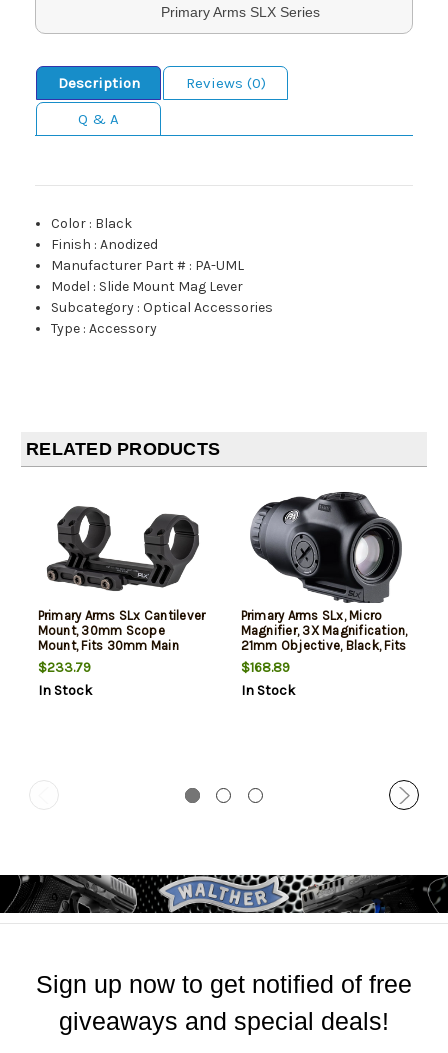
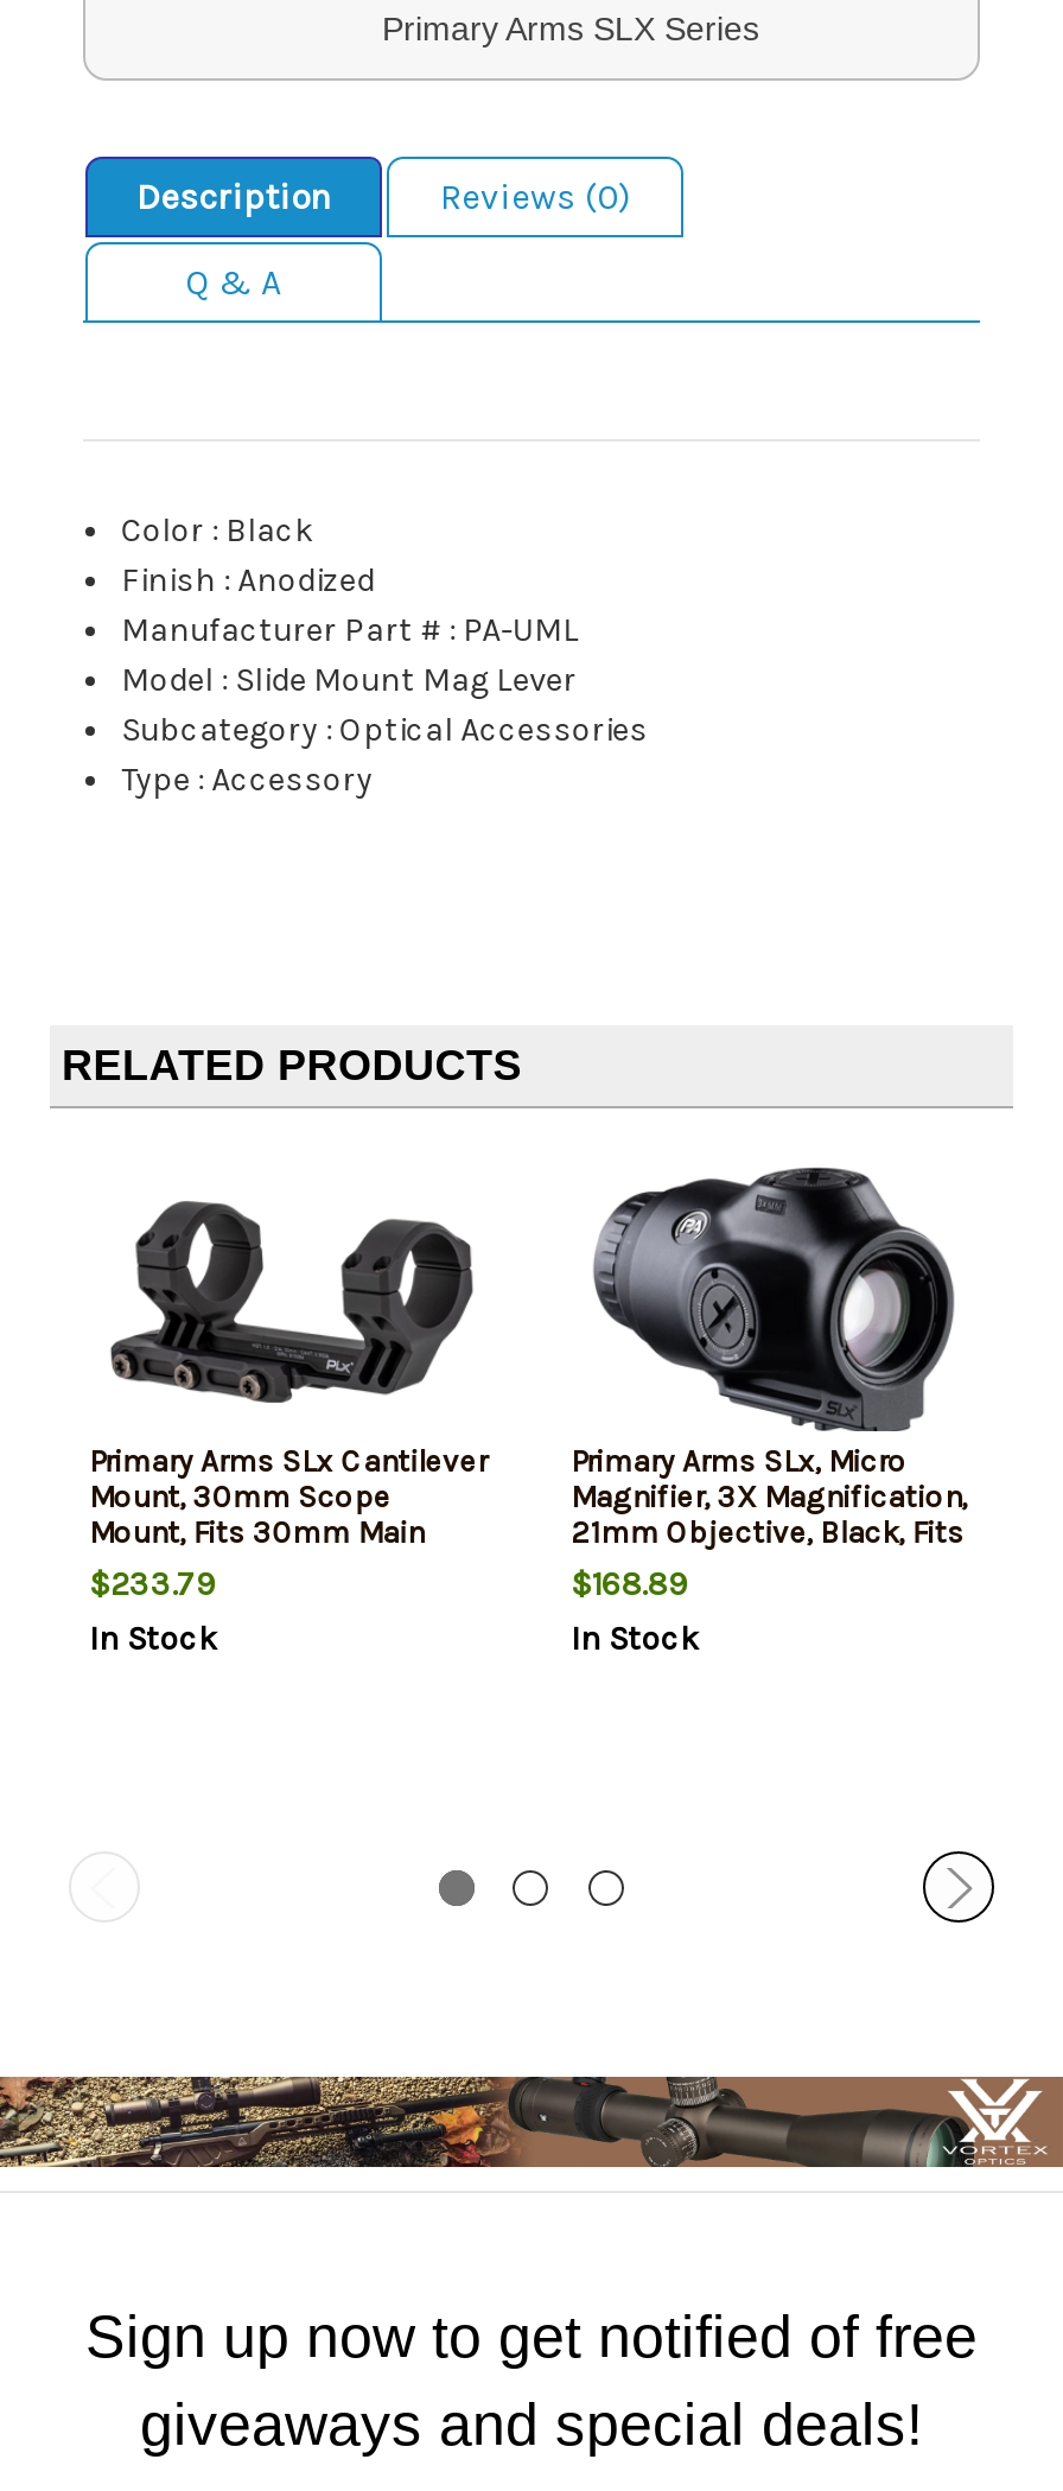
[3,874,445,914] [image] -> [7,2074,1056,2169] [image]

